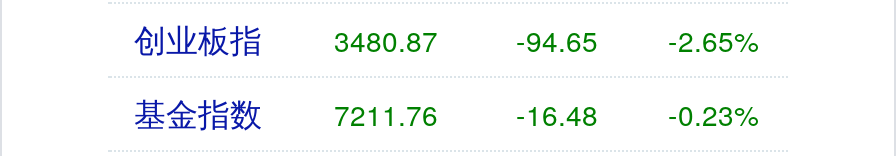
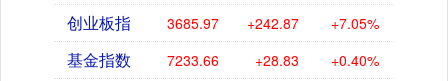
[334,19,438,59] 3480.87 -> [167,13,219,33] 3685.97
[516,19,598,59] -94.65 -> [247,13,299,33] +242.87
[668,19,758,59] -2.65% -> [331,13,379,33] +7.05%
[334,93,438,133] 7211.76 -> [167,50,219,70] 7233.66
[516,93,598,133] -16.48 -> [255,50,299,70] +28.83
[668,93,758,133] -0.23% -> [331,50,379,70] +0.40%

